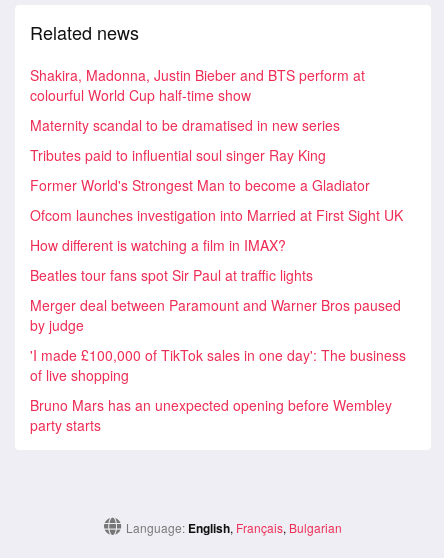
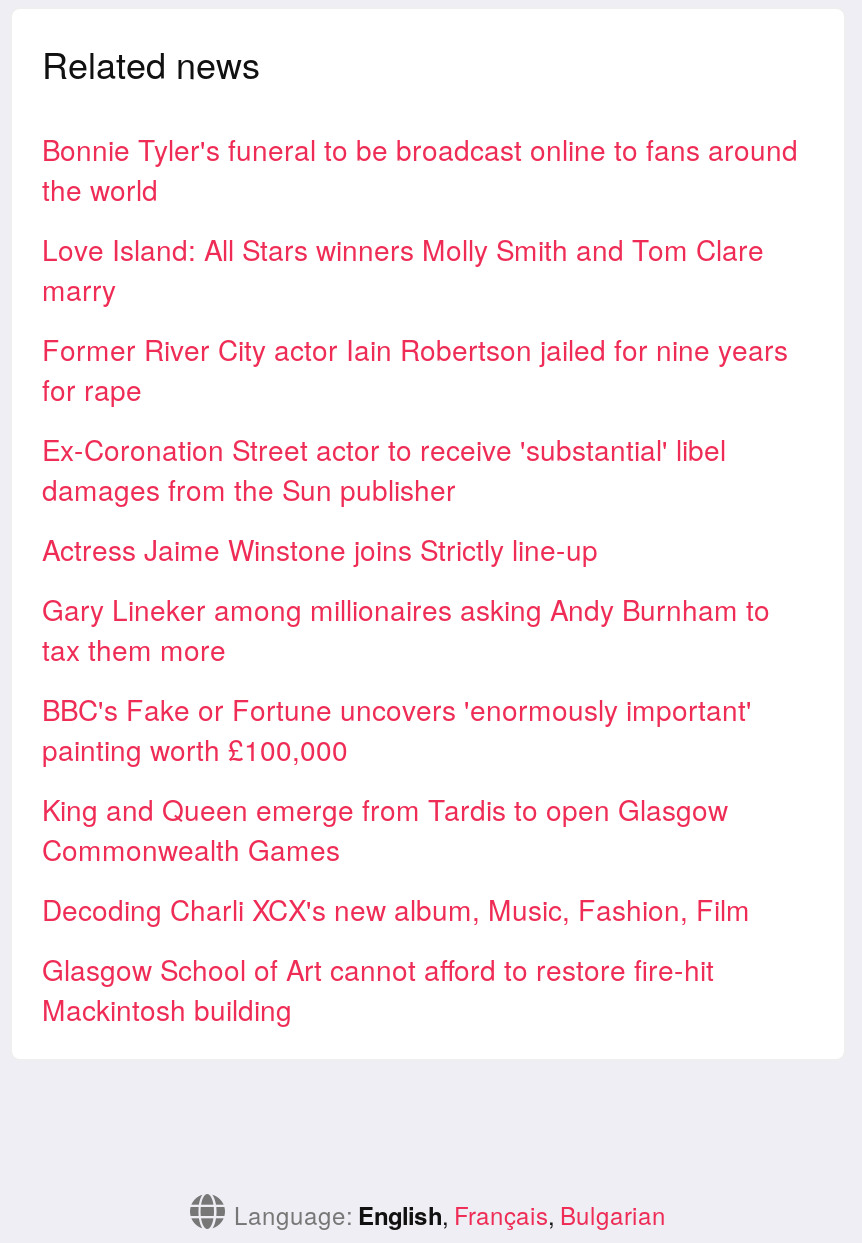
[30,65,365,105] Shakira, Madonna, Justin Bieber and BTS perform at | colourful World Cup half-time show -> [42,129,798,209] Bonnie Tyler's funeral to be broadcast online to fans around | the world
[30,115,340,135] Maternity scandal to be dramatised in new series -> [42,229,764,309] Love Island: All Stars winners Molly Smith and Tom Clare | marry
[30,145,326,165] Tributes paid to influential soul singer Ray King -> [42,329,788,409] Former River City actor Iain Robertson jailed for nine years | for rape
[30,175,370,195] Former World's Strongest Man to become a Gladiator -> [42,429,726,509] Ex-Coronation Street actor to receive 'substantial' libel | damages from the Sun publisher
[30,205,403,225] Ofcom launches investigation into Married at First Sight UK -> [42,529,598,569] Actress Jaime Winstone joins Strictly line-up
[30,235,286,255] How different is watching a film in IMAX? -> [42,589,770,669] Gary Lineker among millionaires asking Andy Burnham to | tax them more
[30,265,313,285] Beatles tour fans spot Sir Paul at traffic lights -> [42,689,752,769] BBC's Fake or Fortune uncovers 'enormously important' | painting worth £100,000
[30,295,401,335] Merger deal between Paramount and Warner Bros paused | by judge -> [42,789,728,869] King and Queen emerge from Tardis to open Glasgow | Commonwealth Games
[30,345,406,385] 'I made £100,000 of TikTok sales in one day': The business | of live shopping -> [42,889,750,929] Decoding Charli XCX's new album, Music, Fashion, Film
[30,395,392,435] Bruno Mars has an unexpected opening before Wembley | party starts -> [42,949,714,1029] Glasgow School of Art cannot afford to restore fire-hit | Mackintosh building

